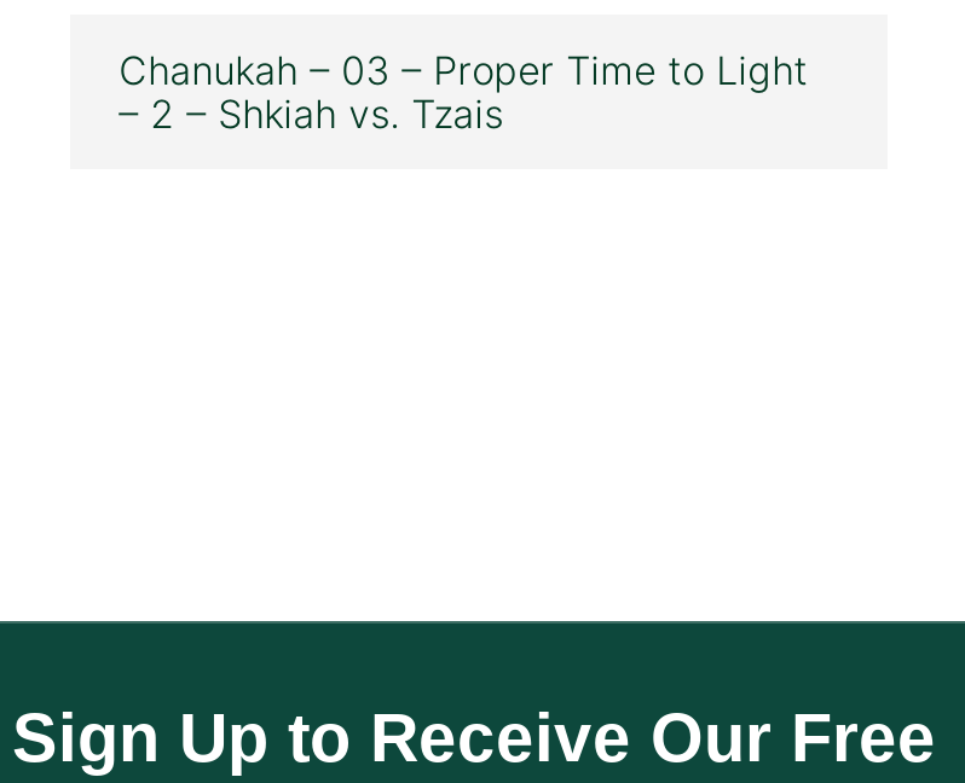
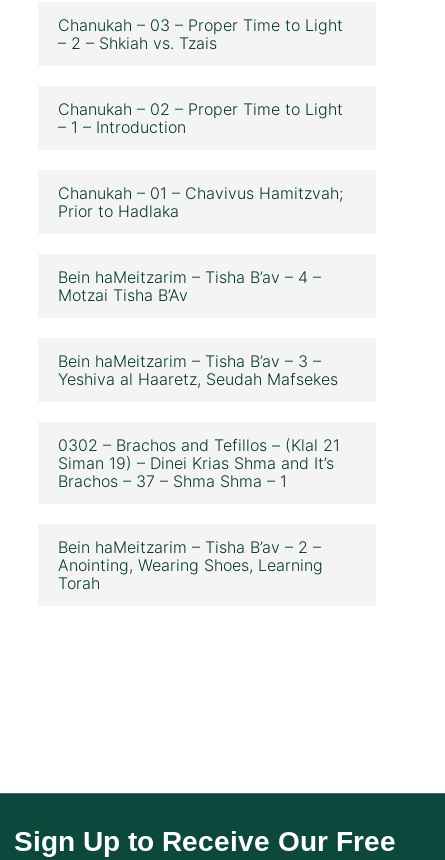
none -> [58,99,343,593] Chanukah – 02 – Proper Time to Light | – 1 – Introduction | Chanukah – 01 – Chavivus Hamitzvah; | Prior to Hadlaka | Bein haMeitzarim – Tisha B’av – 4 – | Motzai Tisha B’Av | Bein haMeitzarim – Tisha B’av – 3 – | Yeshiva al Haaretz, Seudah Mafsekes | 0302 – Brachos and Tefillos – (Klal 21 | Siman 19) – Dinei Krias Shma and It’s | Brachos – 37 – Shma Shma – 1 | Bein haMeitzarim – Tisha B’av – 2 – | Anointing, Wearing Shoes, Learning | Torah

